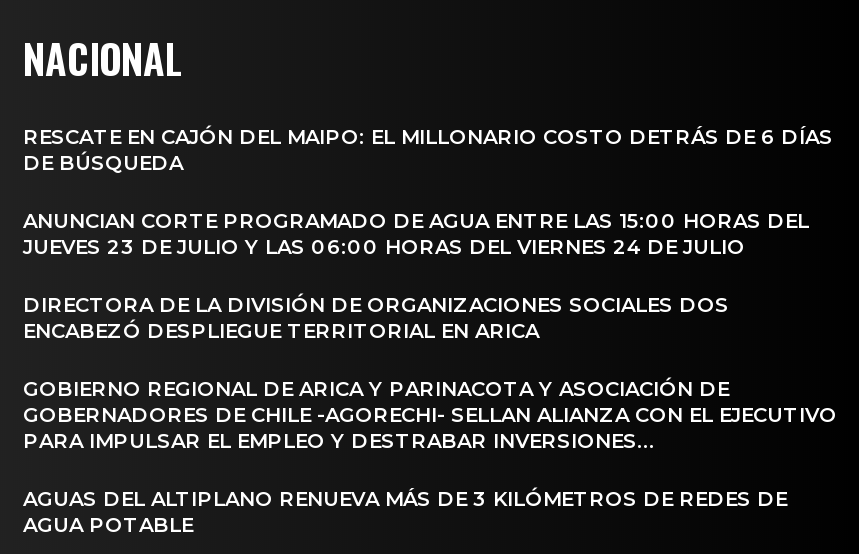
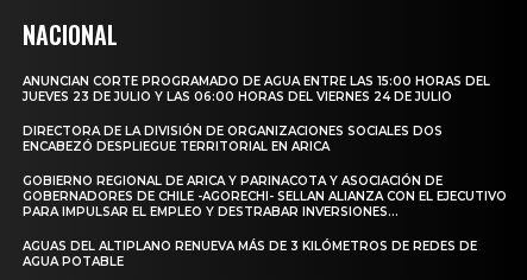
[23,123,833,175] RESCATE EN CAJÓN DEL MAIPO: EL MILLONARIO COSTO DETRÁS DE 6 DÍAS | DE BÚSQUEDA -> none

